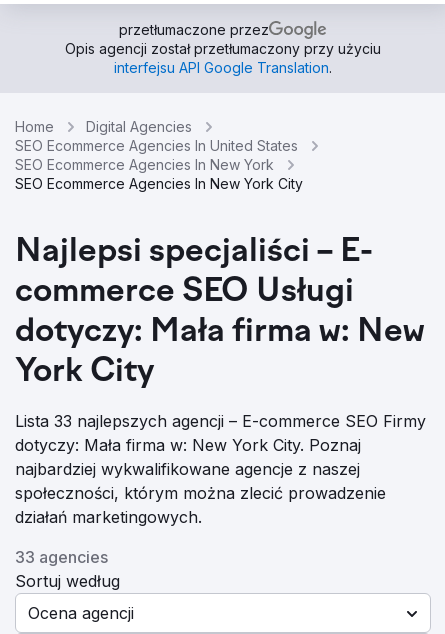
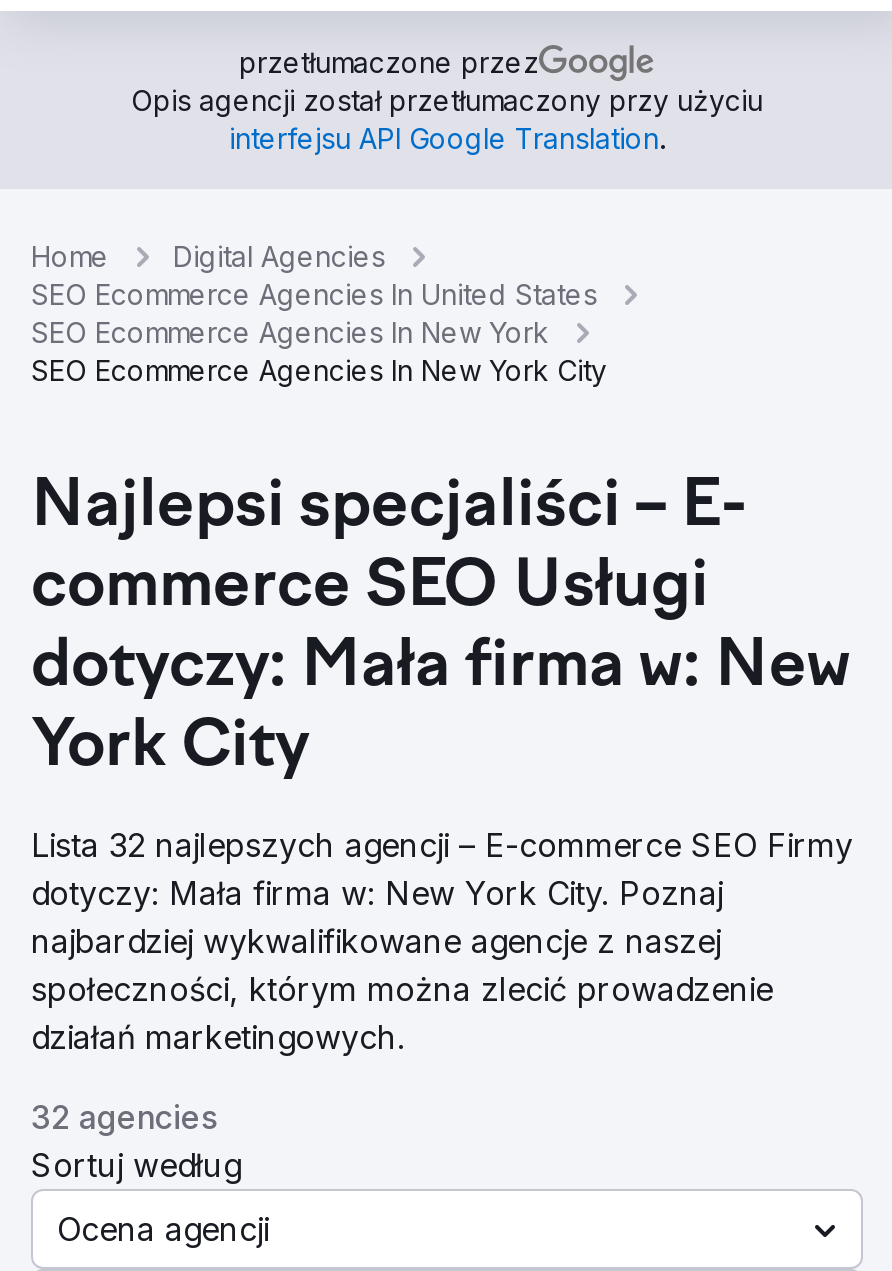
[15,411,426,431] Lista 33 najlepszych agencji – E-commerce SEO Firmy -> [31,825,853,865] Lista 32 najlepszych agencji – E-commerce SEO Firmy
[15,547,108,567] 33 agencies -> [31,1097,217,1137] 32 agencies

